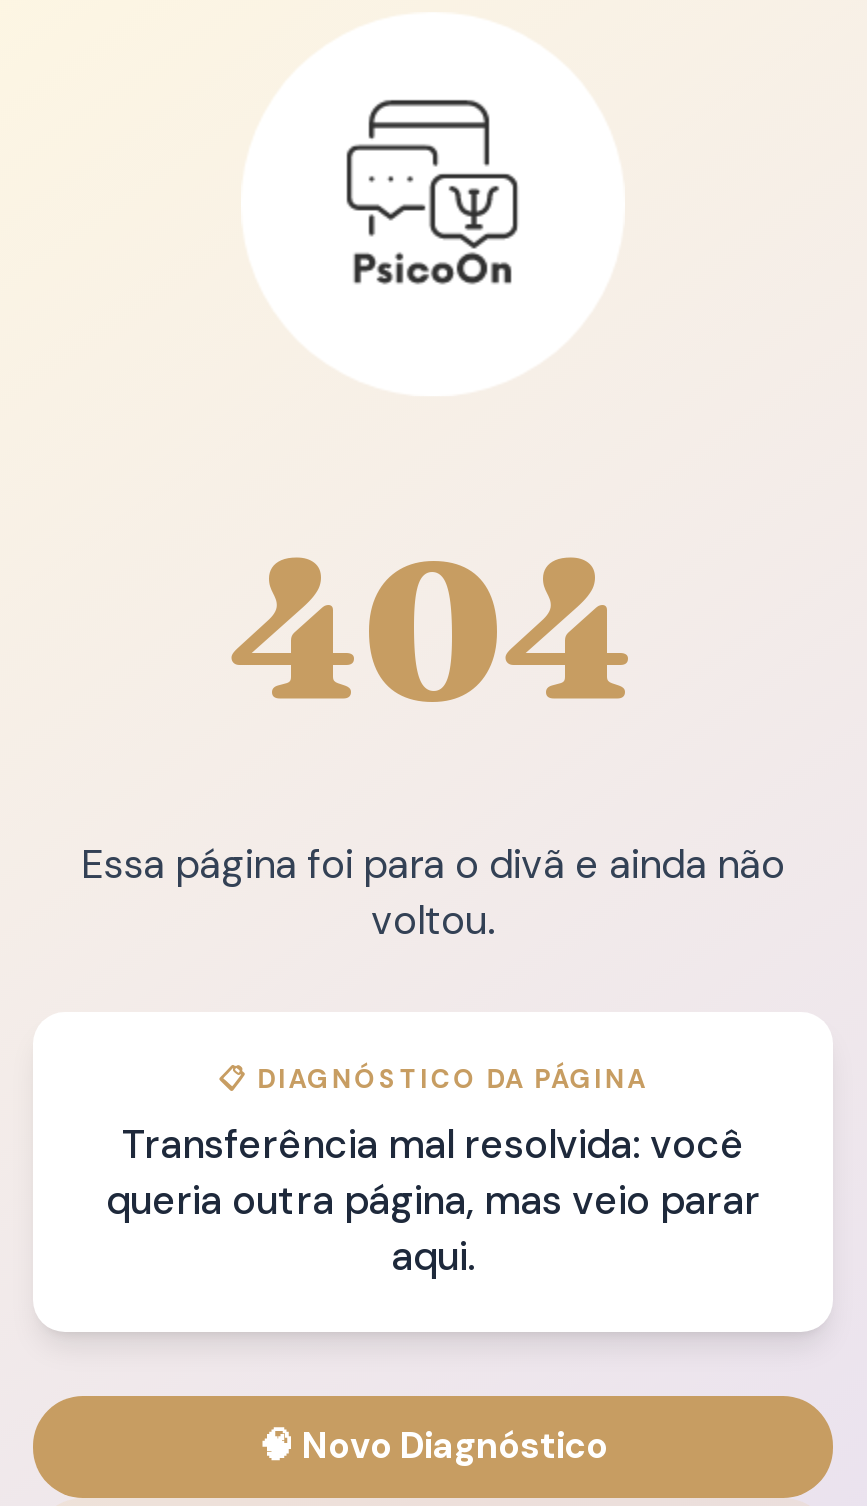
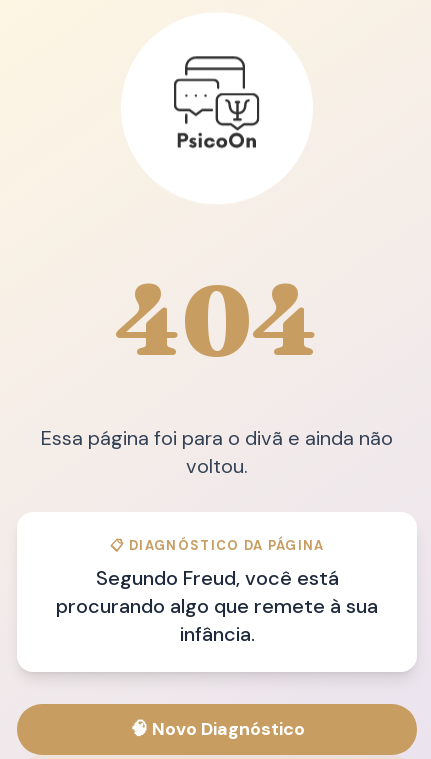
[106,1118,760,1282] Transferência mal resolvida: você | queria outra página, mas veio parar | aqui. -> [56,565,378,647] Segundo Freud, você está | procurando algo que remete à sua | infância.

